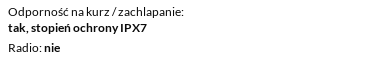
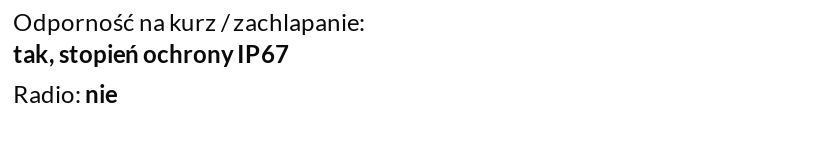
[8,19,147,34] tak, stopień ochrony IPX7 -> [13,39,289,69] tak, stopień ochrony IP67

